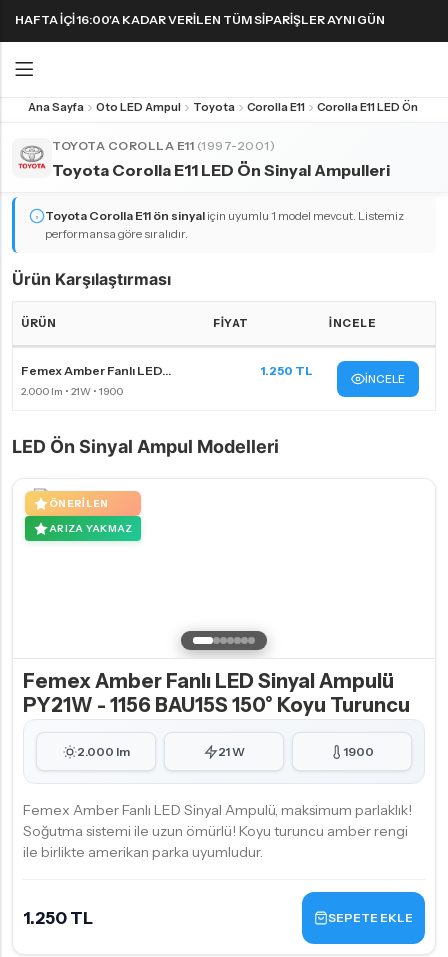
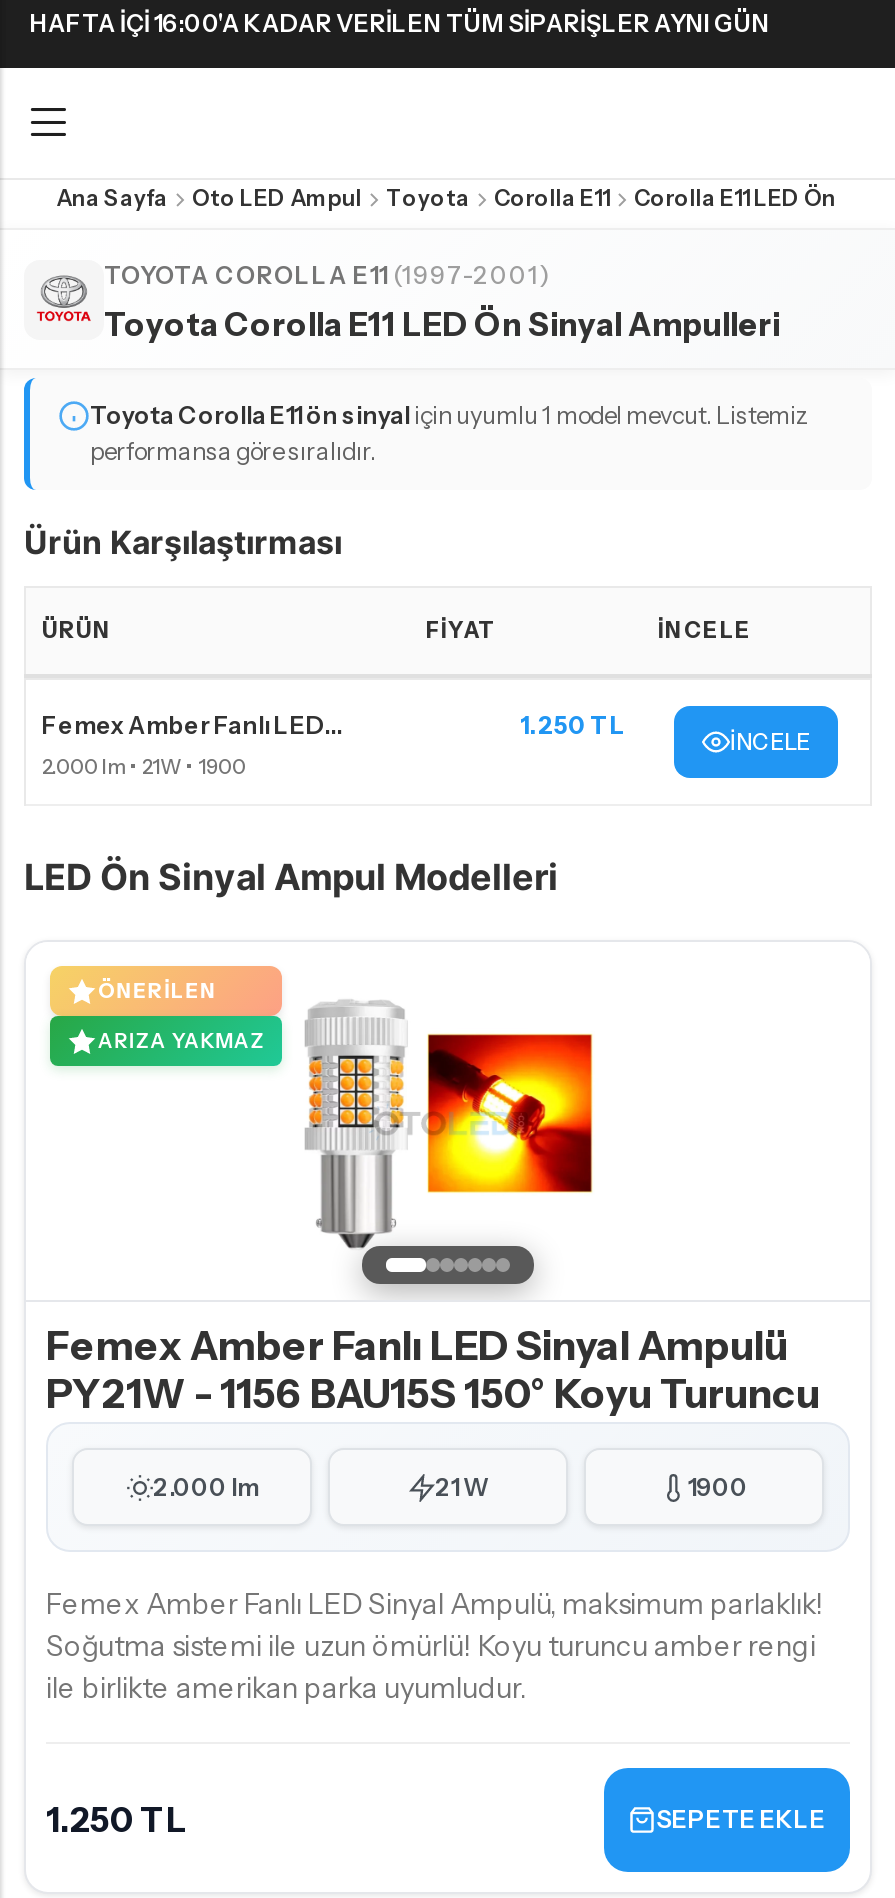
none -> [304,1000,594,1250] [image]

